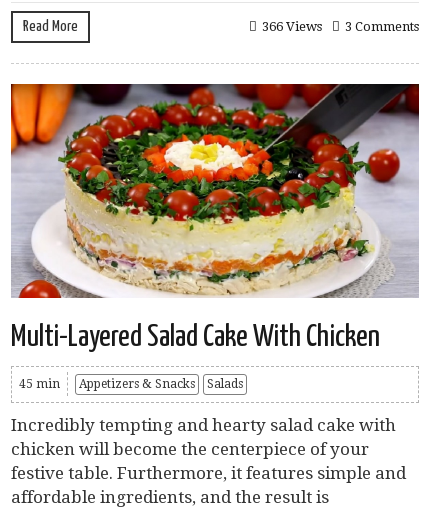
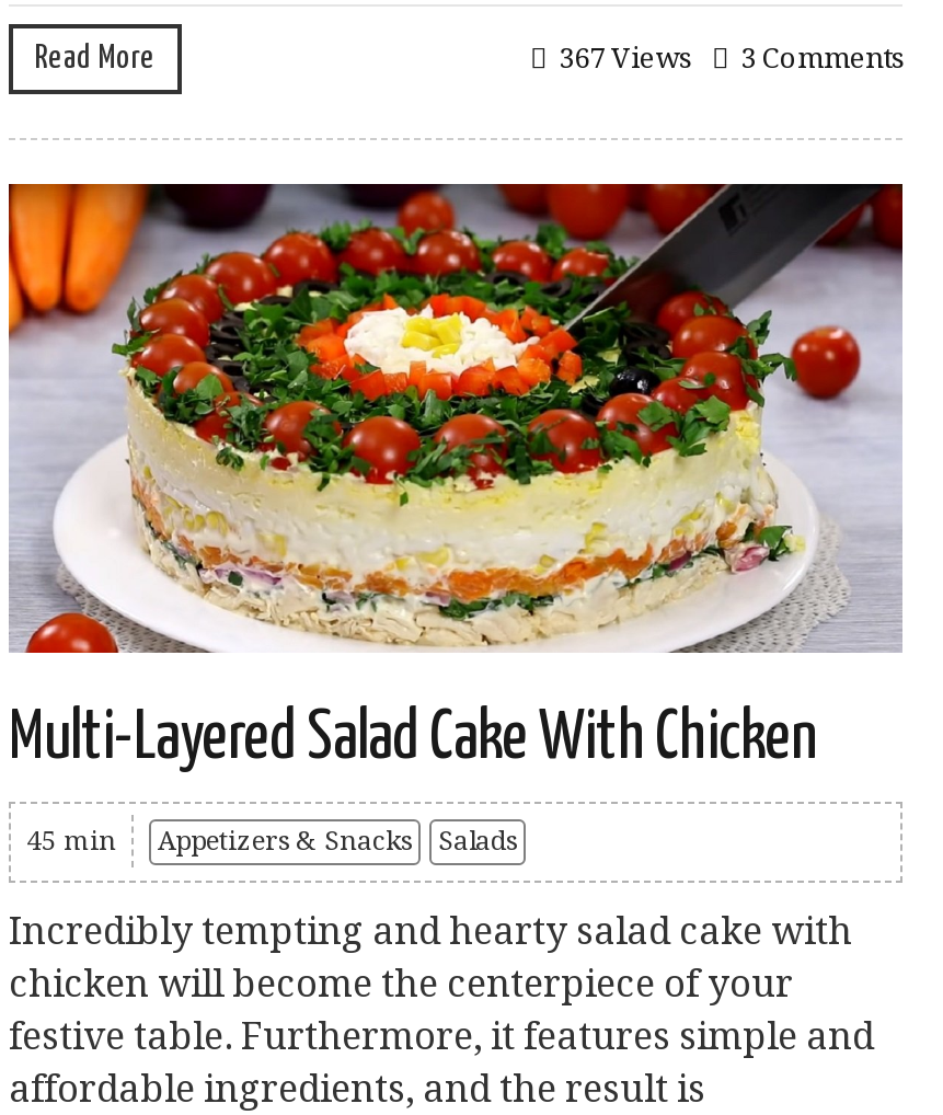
[262,19,419,34] 366 Views 3 Comments -> [559,42,902,74] 367 Views 3 Comments

